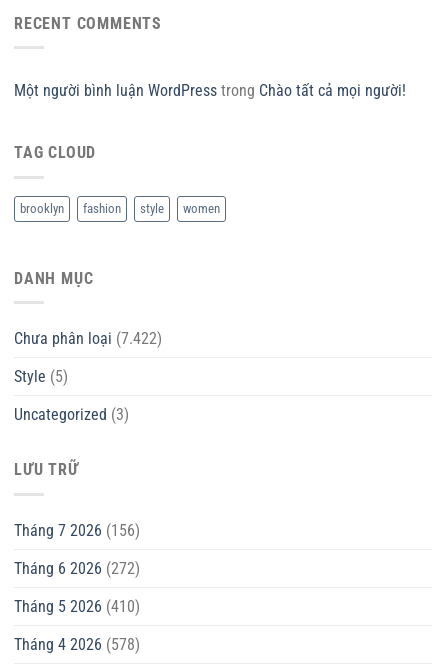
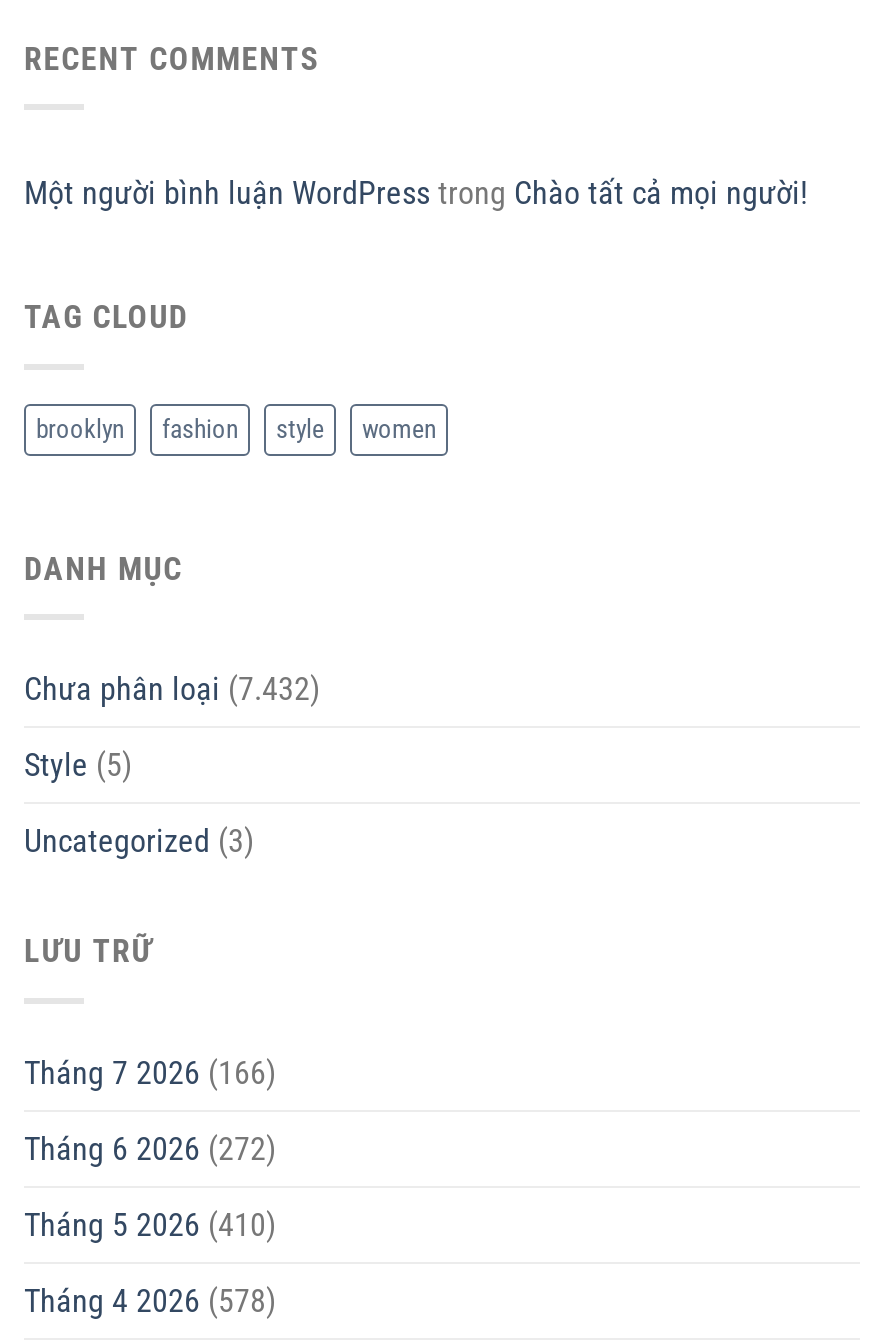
[14,329,162,348] Chưa phân loại (7.422) -> [24,671,320,709] Chưa phân loại (7.432)
[14,521,140,540] Tháng 7 2026 (156) -> [24,1054,276,1092] Tháng 7 2026 (166)

